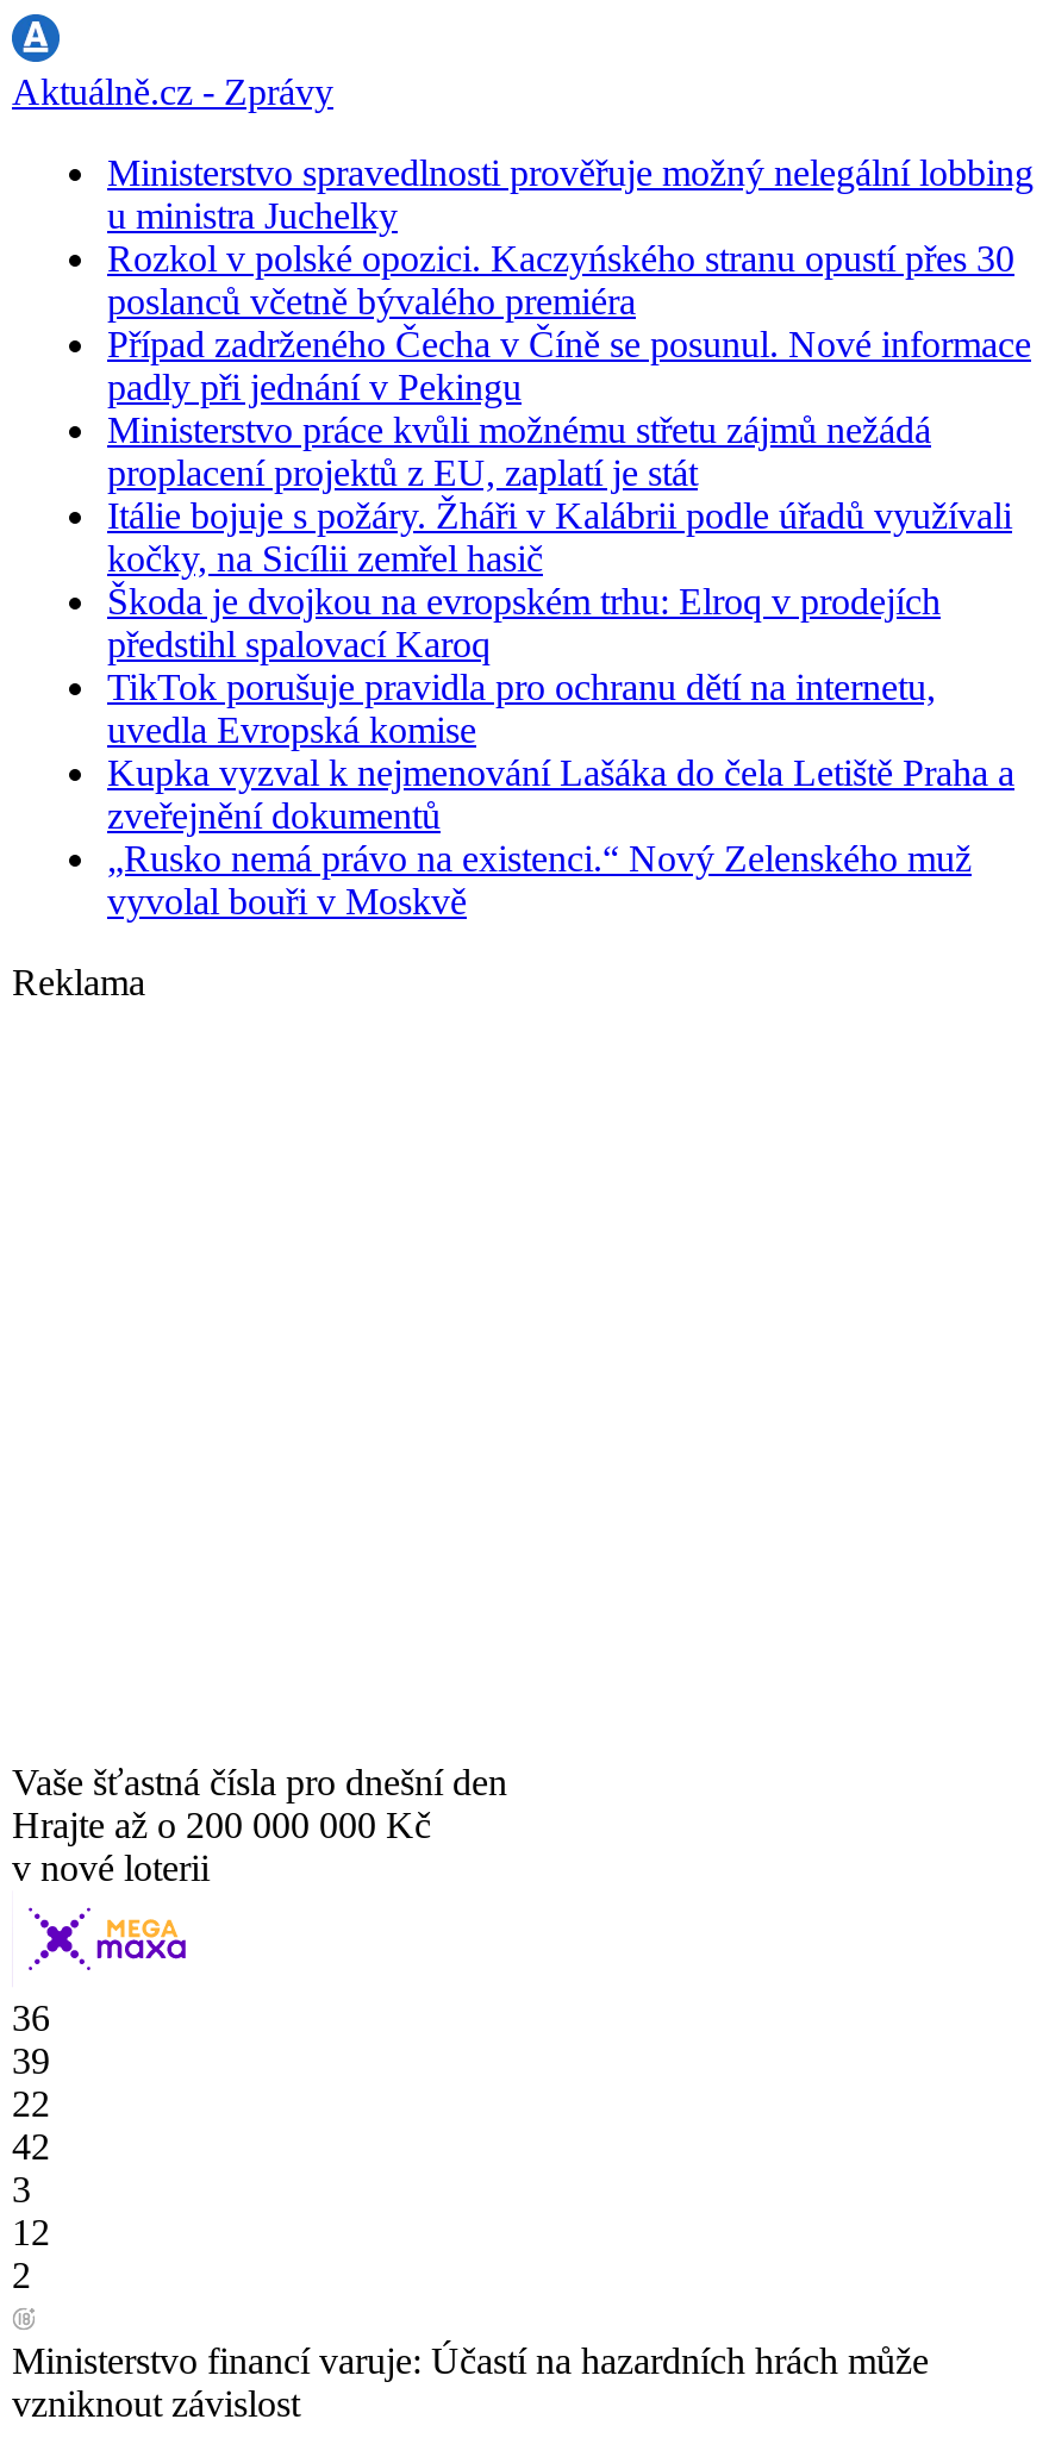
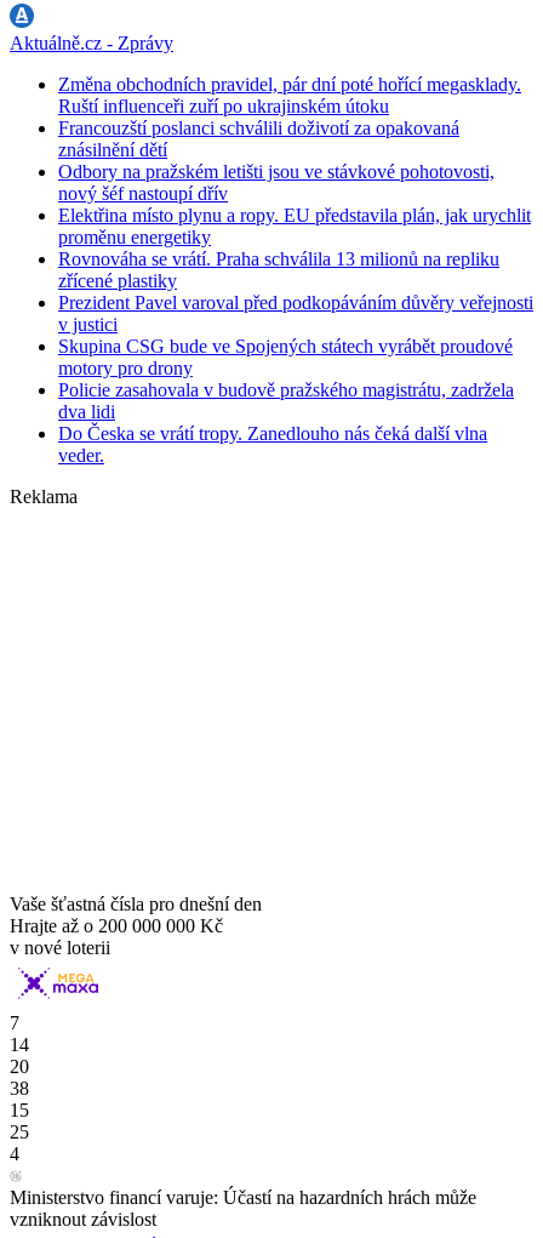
[107,153,1034,922] Ministerstvo spravedlnosti prověřuje možný nelegální lobbing | u ministra Juchelky | Rozkol v polské opozici. Kaczyńského stranu opustí přes 30 | poslanců včetně bývalého premiéra | Případ zadrženého Čecha v Číně se posunul. Nové informace | padly při jednání v Pekingu | Ministerstvo práce kvůli možnému střetu zájmů nežádá | proplacení projektů z EU, zaplatí je stát | Itálie bojuje s požáry. Žháři v Kalábrii podle úřadů využívali | kočky, na Sicílii zemřel hasič | Škoda je dvojkou na evropském trhu: Elroq v prodejích | předstihl spalovací Karoq | TikTok porušuje pravidla pro ochranu dětí na internetu, | uvedla Evropská komise | Kupka vyzval k nejmenování Lašáka do čela Letiště Praha a | zveřejnění dokumentů | „Rusko nemá právo na existenci.“ Nový Zelenského muž | vyvolal bouři v Moskvě -> [58,74,533,466] Změna obchodních pravidel, pár dní poté hořící megasklady. | Ruští influenceři zuří po ukrajinském útoku | Francouzští poslanci schválili doživotí za opakovaná | znásilnění dětí | Odbory na pražském letišti jsou ve stávkové pohotovosti, | nový šéf nastoupí dřív | Elektřina místo plynu a ropy. EU představila plán, jak urychlit | proměnu energetiky | Rovnováha se vrátí. Praha schválila 13 milionů na repliku | zřícené plastiky | Prezident Pavel varoval před podkopáváním důvěry veřejnosti | v justici | Skupina CSG bude ve Spojených státech vyrábět proudové | motory pro drony | Policie zasahovala v budově pražského magistrátu, zadržela | dva lidi | Do Česka se vrátí tropy. Zanedlouho nás čeká další vlna | veder.
[12,1996,50,2037] 36 -> [10,1013,19,1034] 7
[12,2039,50,2079] 39 -> [10,1035,29,1055] 14
[12,2082,50,2122] 22 -> [10,1057,29,1077] 20
[12,2125,50,2165] 42 -> [10,1078,29,1099] 38
[12,2168,31,2208] 3 -> [10,1100,29,1121] 15
[12,2210,50,2251] 12 -> [10,1122,29,1143] 25
[12,2253,31,2294] 2 -> [10,1144,19,1165] 4

